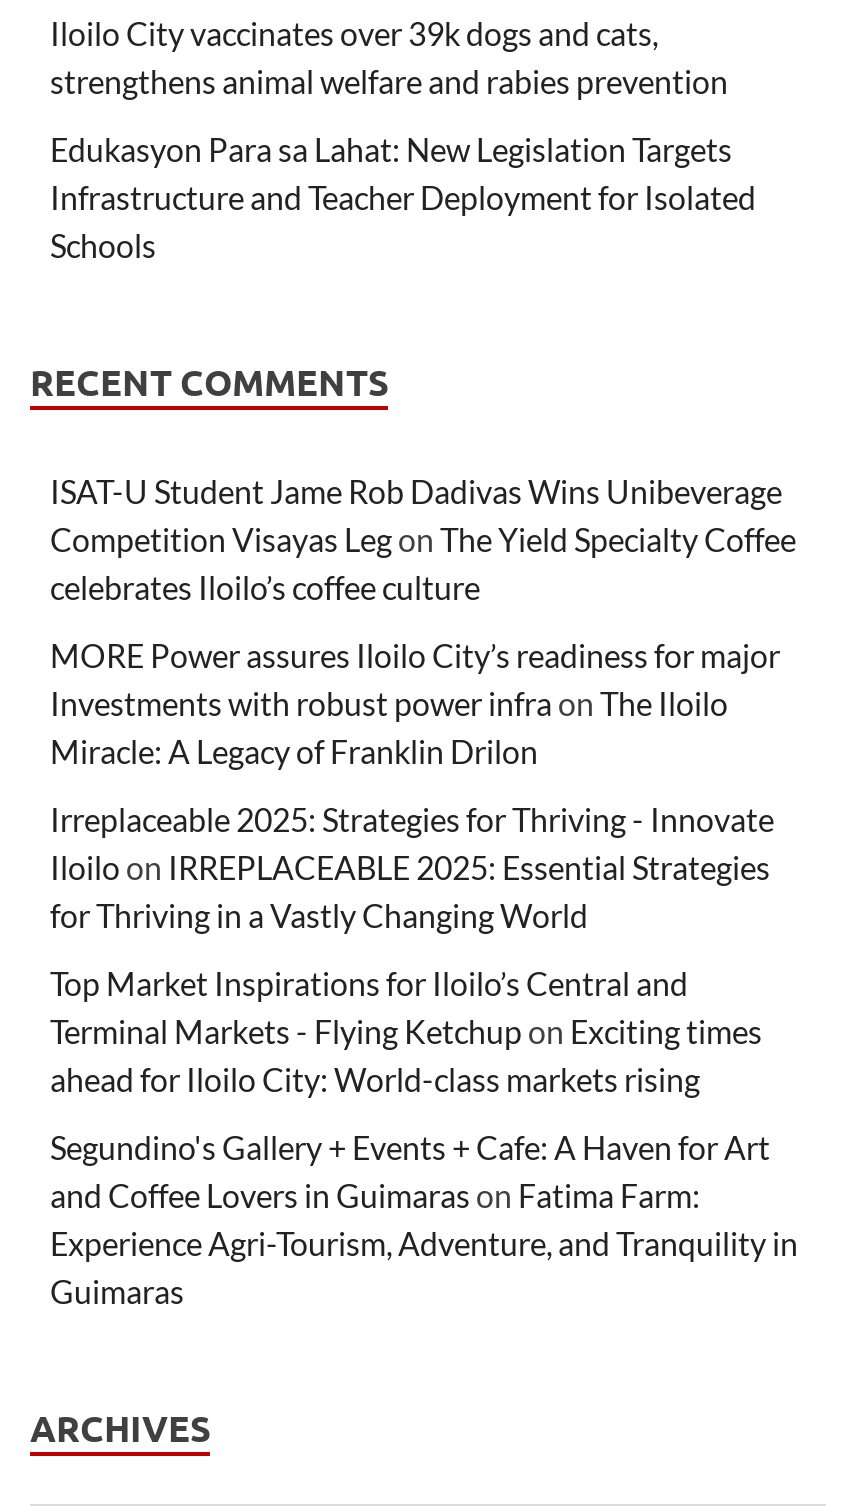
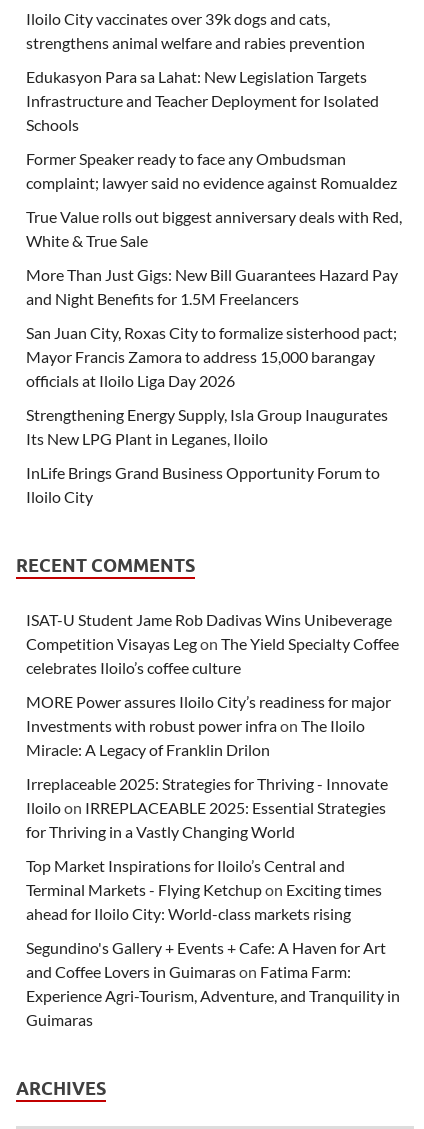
none -> [26,149,402,506] Former Speaker ready to face any Ombudsman | complaint; lawyer said no evidence against Romualdez | True Value rolls out biggest anniversary deals with Red, | White & True Sale | More Than Just Gigs: New Bill Guarantees Hazard Pay | and Night Benefits for 1.5M Freelancers | San Juan City, Roxas City to formalize sisterhood pact; | Mayor Francis Zamora to address 15,000 barangay | officials at Iloilo Liga Day 2026 | Strengthening Energy Supply, Isla Group Inaugurates | Its New LPG Plant in Leganes, Iloilo | InLife Brings Grand Business Opportunity Forum to | Iloilo City

